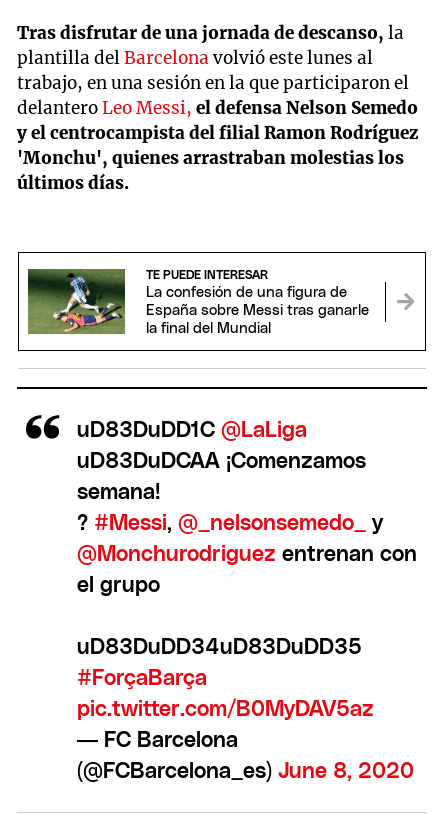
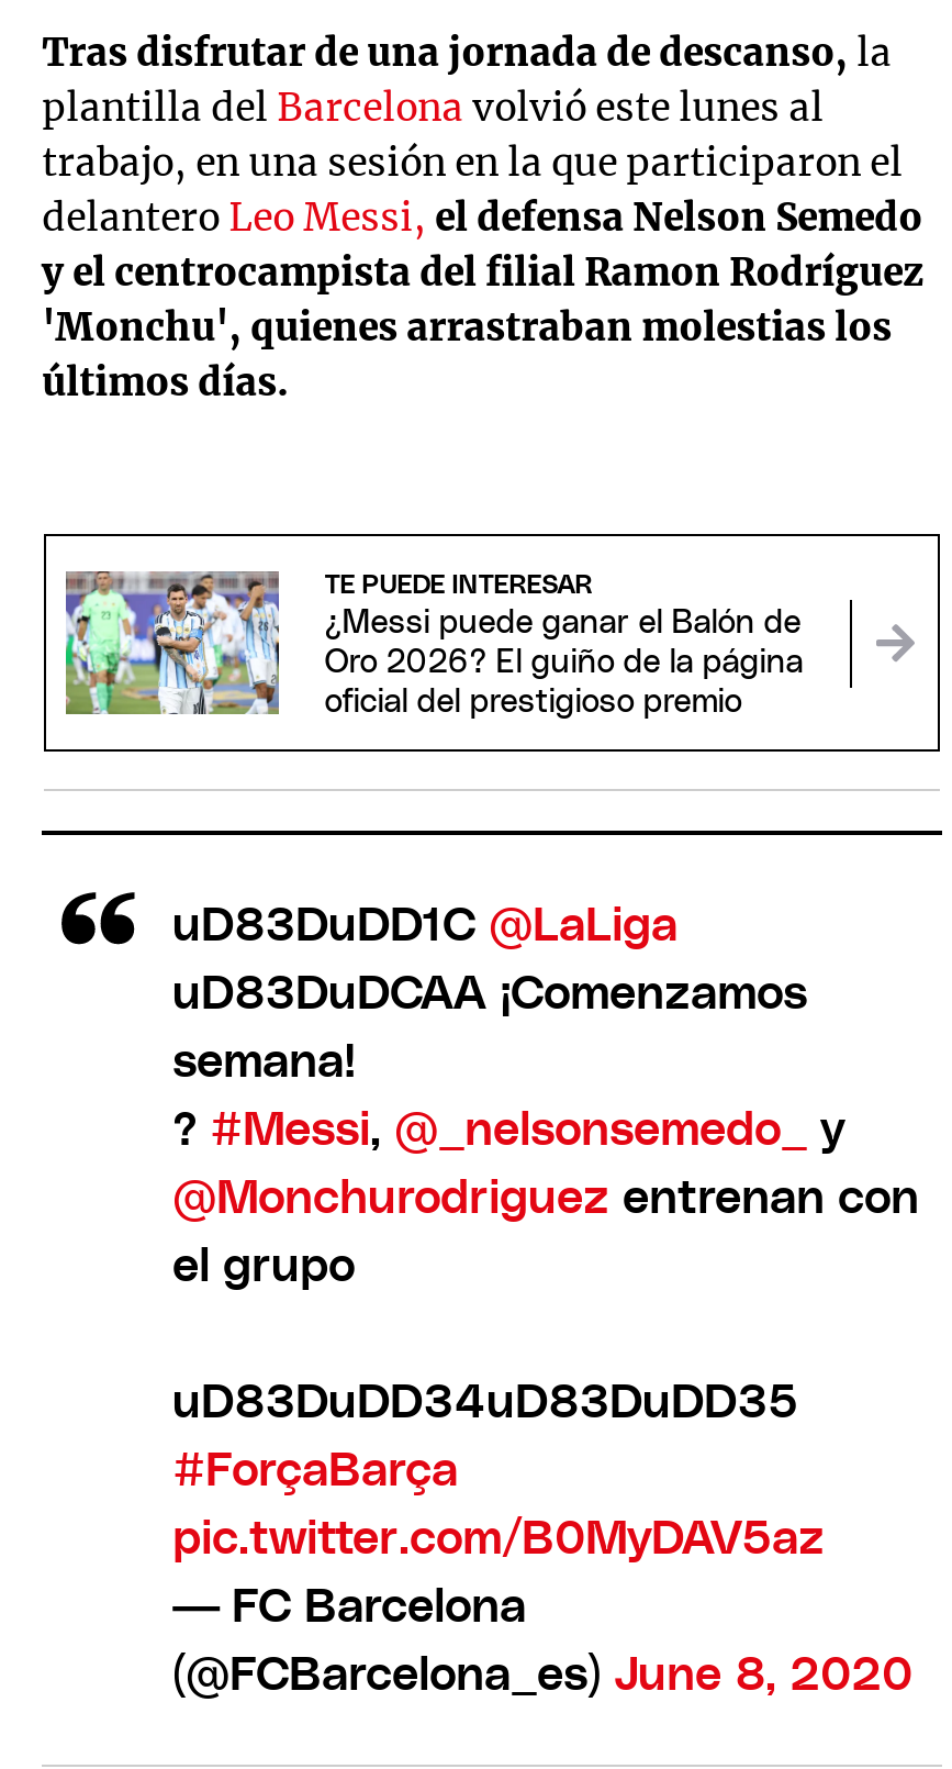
[27,268,369,336] [image] | La confesión de una figura de | España sobre Messi tras ganarle | la final del Mundial -> [64,571,803,718] [image] | ¿Messi puede ganar el Balón de | Oro 2026? El guiño de la página | oficial del prestigioso premio

